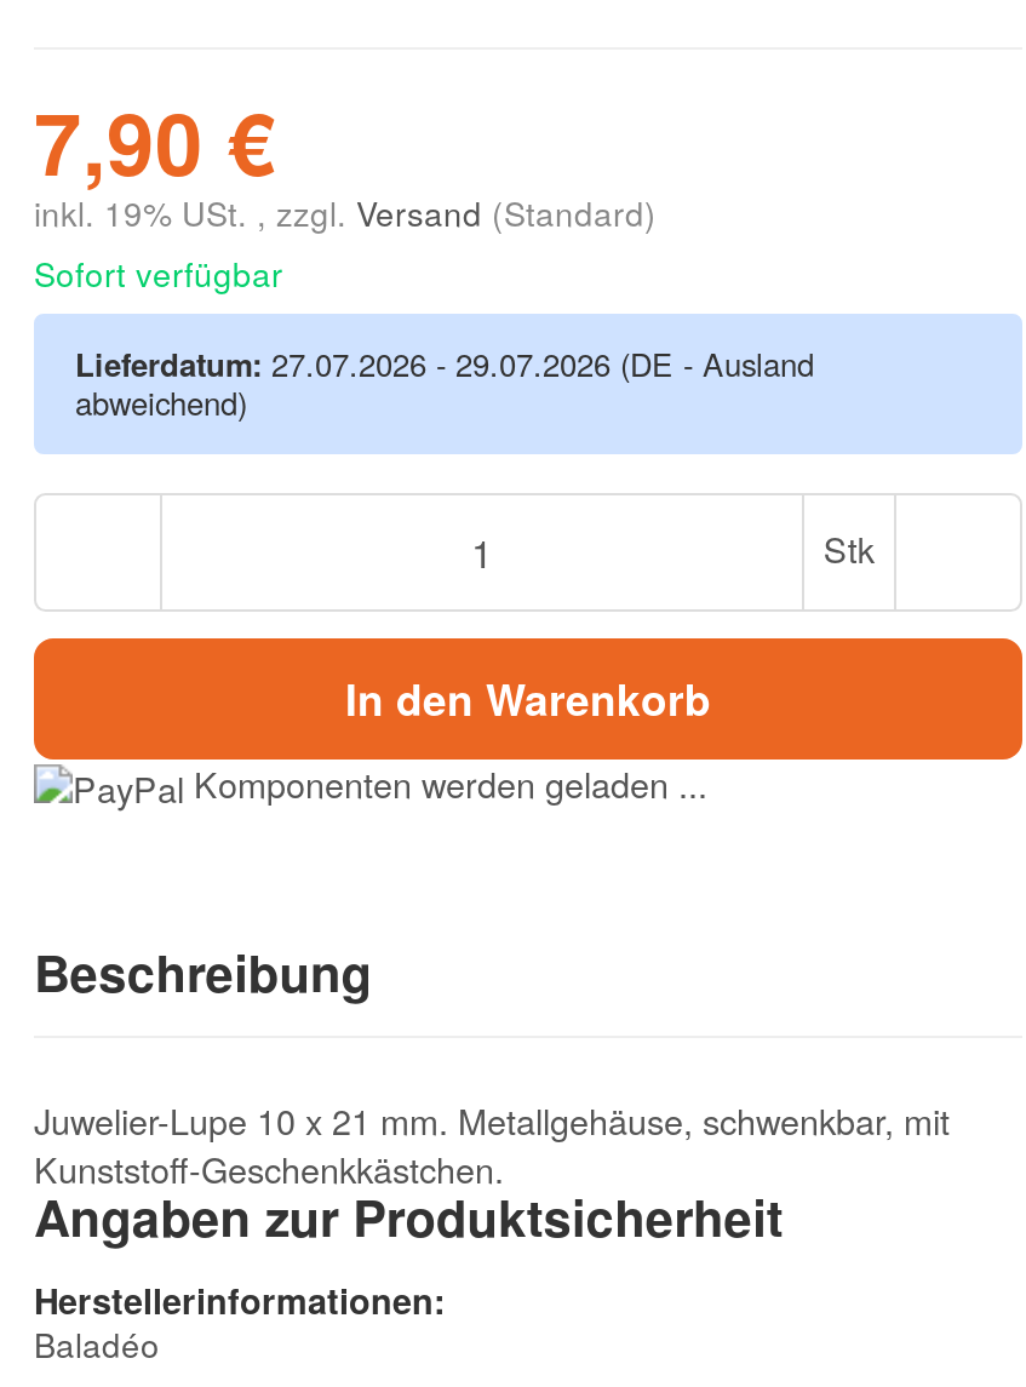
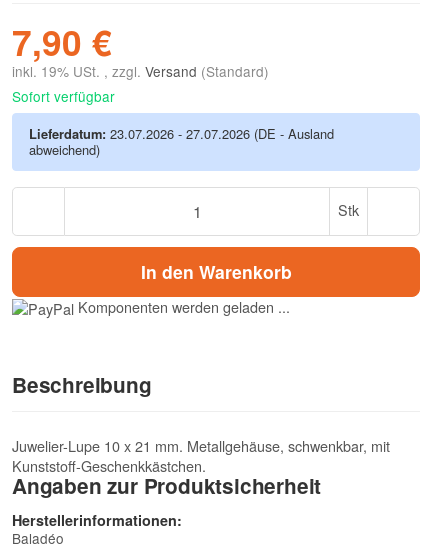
[75,339,814,385] Lieferdatum: 27.07.2026 - 29.07.2026 (DE - Ausland -> [29,124,334,143] Lieferdatum: 23.07.2026 - 27.07.2026 (DE - Ausland

